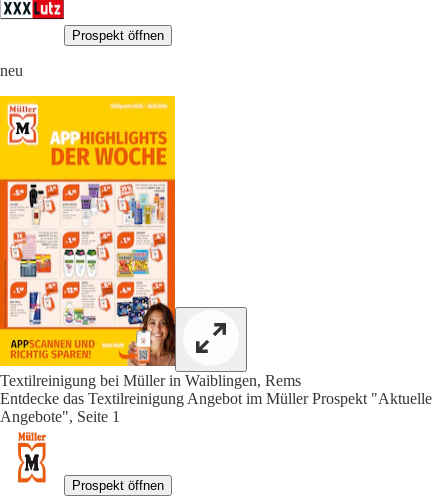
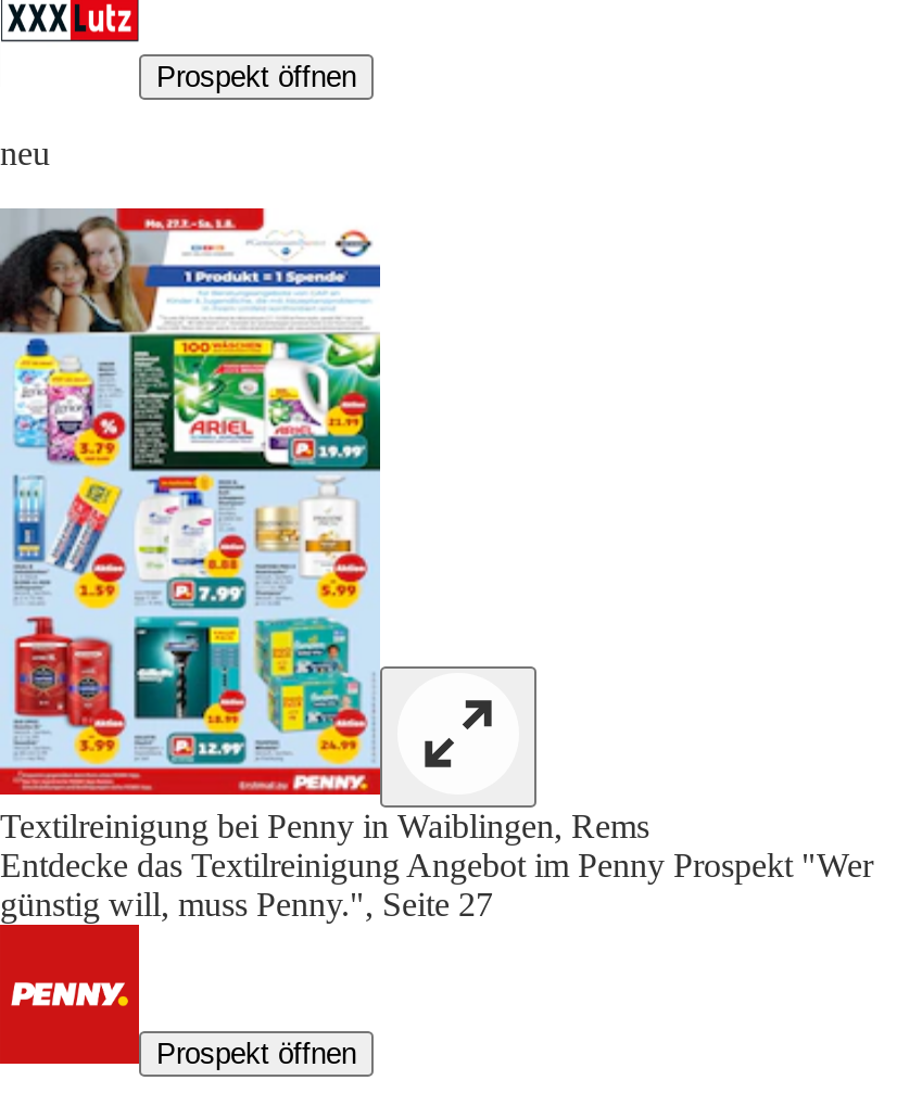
[0,95,432,424] [image] | Textilreinigung bei Müller in Waiblingen, Rems | Entdecke das Textilreinigung Angebot im Müller Prospekt "Aktuelle | Angebote", Seite 1 -> [0,206,873,922] [image] | Textilreinigung bei Penny in Waiblingen, Rems | Entdecke das Textilreinigung Angebot im Penny Prospekt "Wer | günstig will, muss Penny.", Seite 27
[3,432,64,490] [image] -> [7,938,141,1066] [image]

